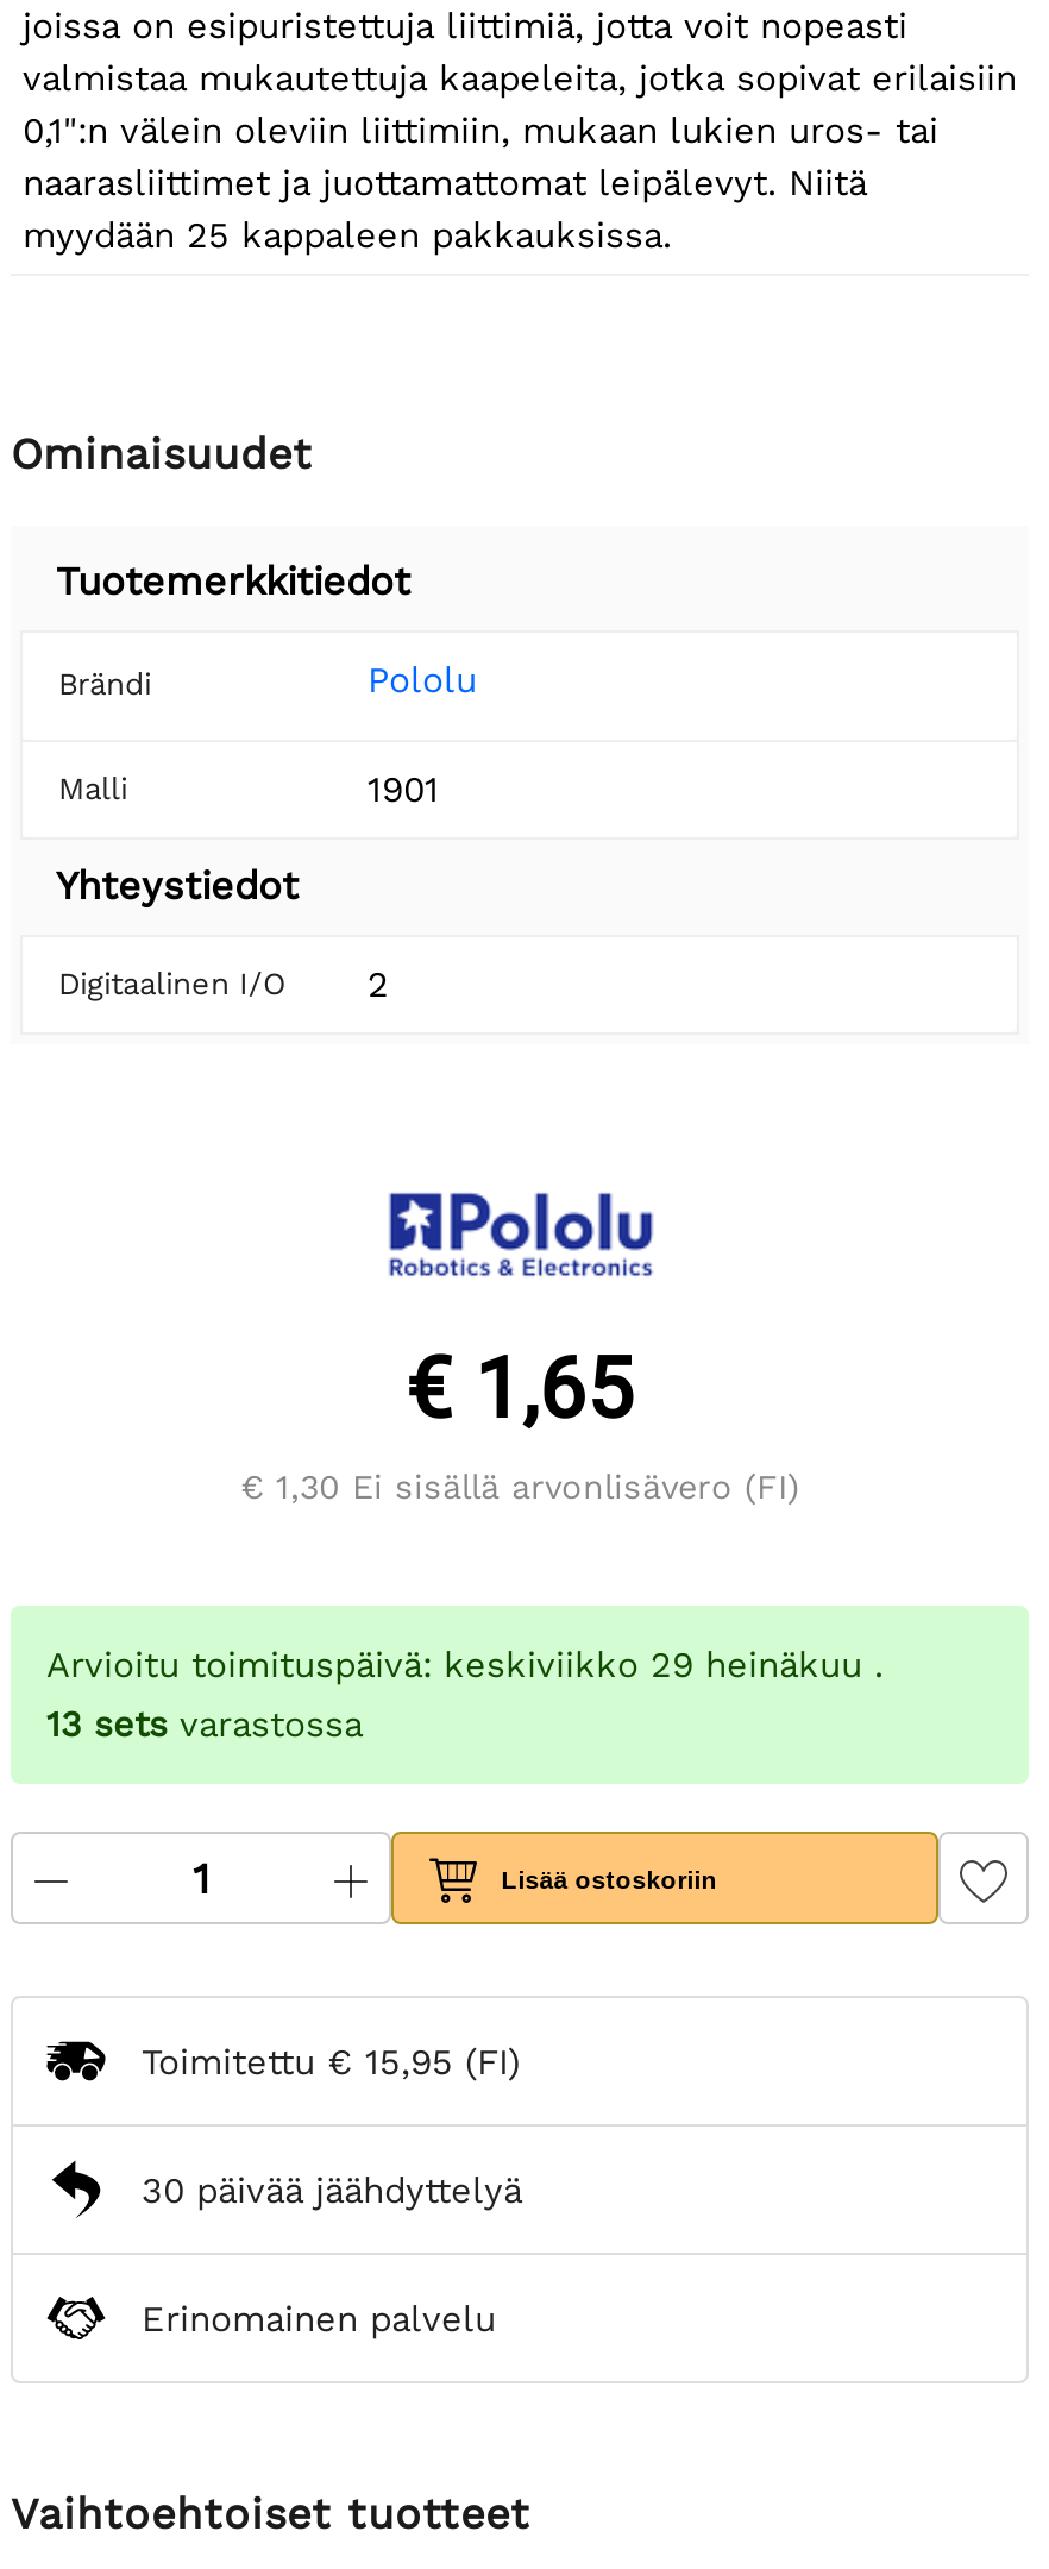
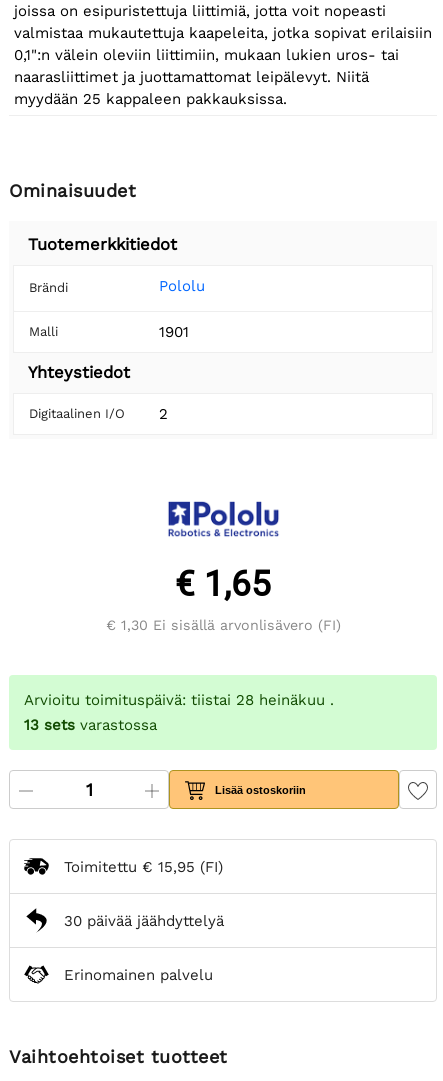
[46,1645,884,1687] Arvioitu toimituspäivä: keskiviikko 29 heinäkuu . -> [24,691,334,709] Arvioitu toimituspäivä: tiistai 28 heinäkuu .

